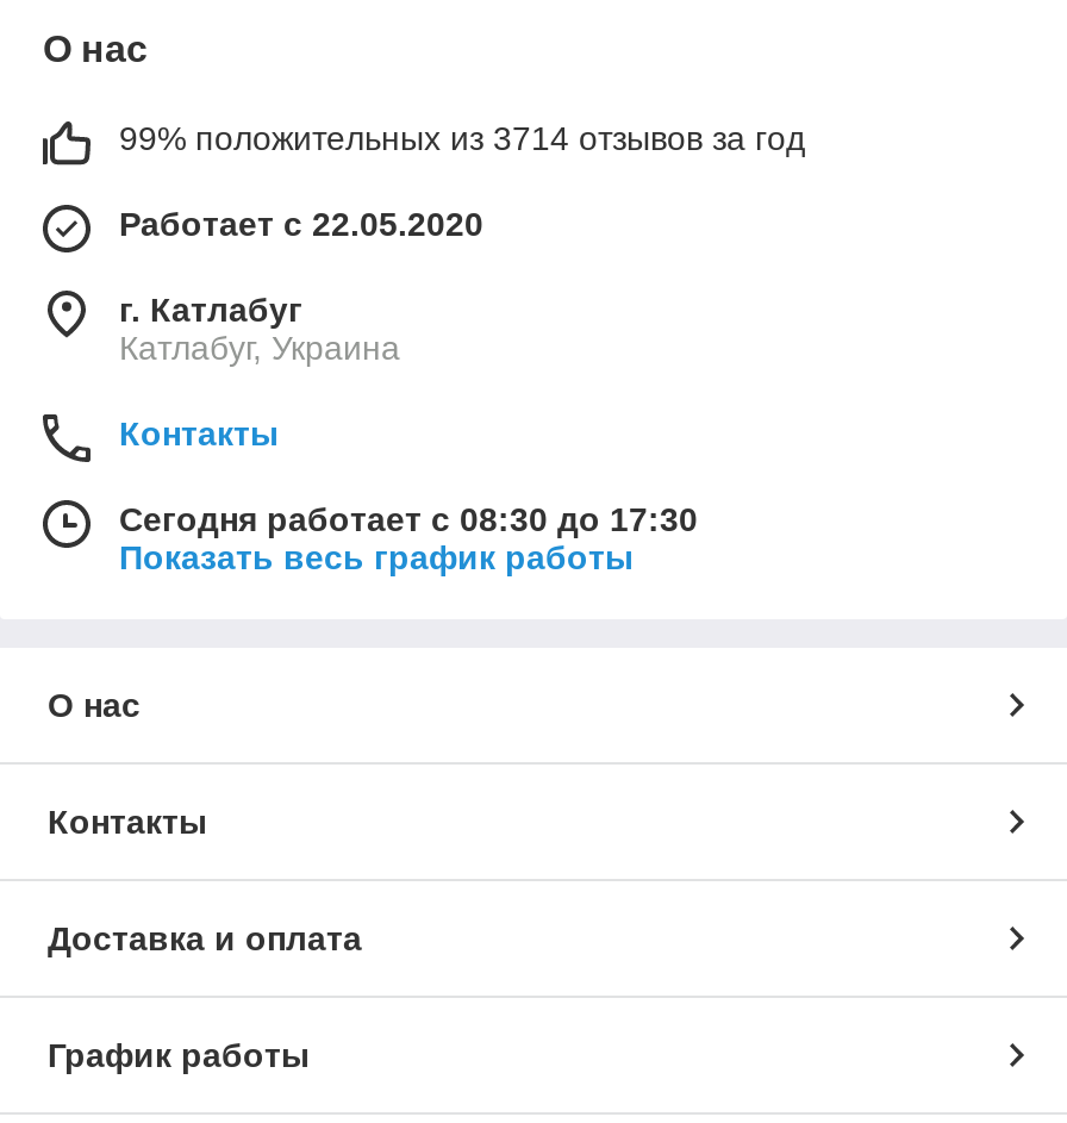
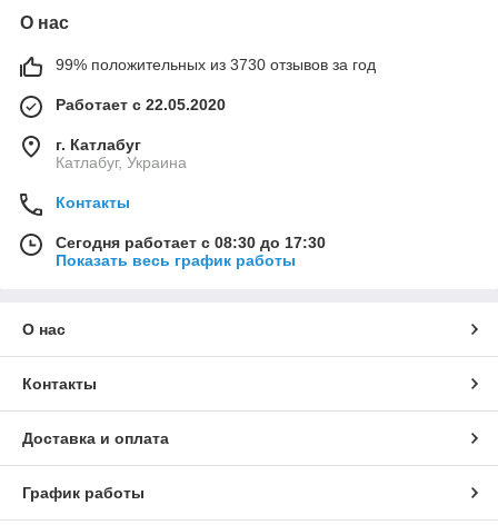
[119,119,805,157] 99% положительных из 3714 отзывов за год -> [56,56,376,73] 99% положительных из 3730 отзывов за год

